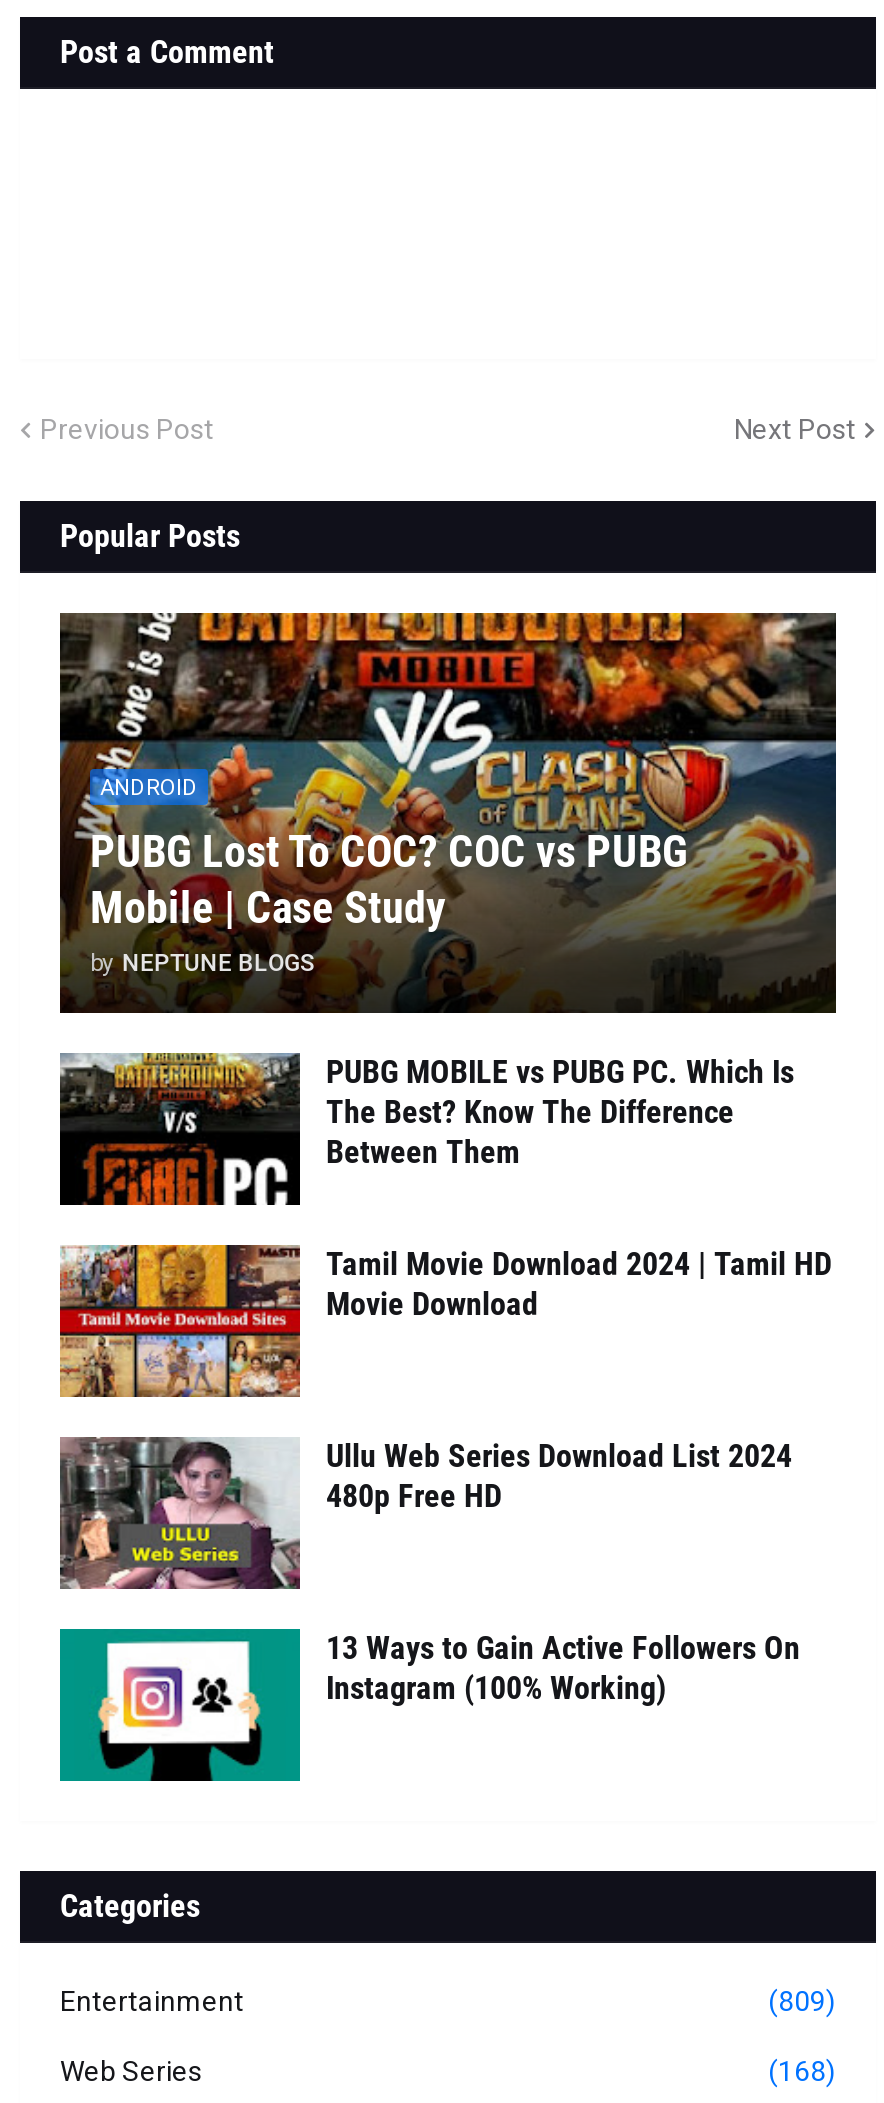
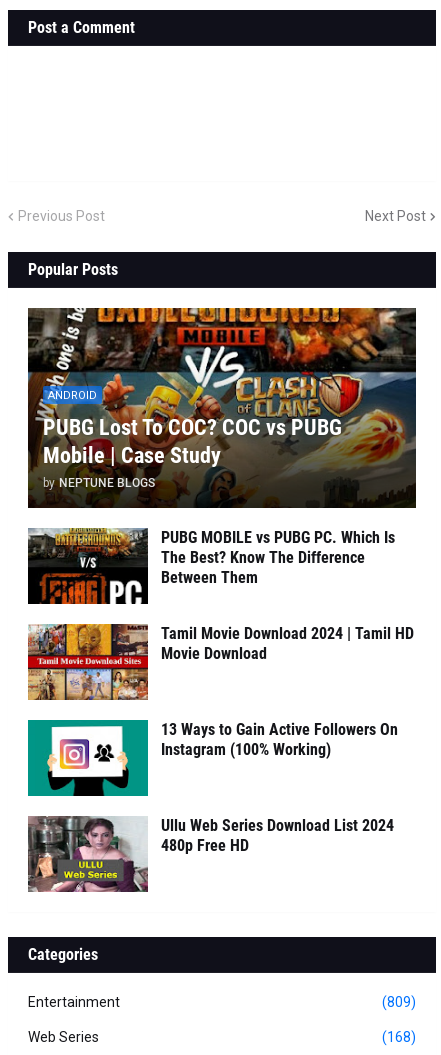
moved [58,1435,792,1589] -> [27,815,394,893]: [image] | Ullu Web Series Download List 2024 | 480p Free HD
moved [90,1629,800,1775] -> [43,720,398,793]: [image] | 13 Ways to Gain Active Followers On | Instagram (100% Working)

